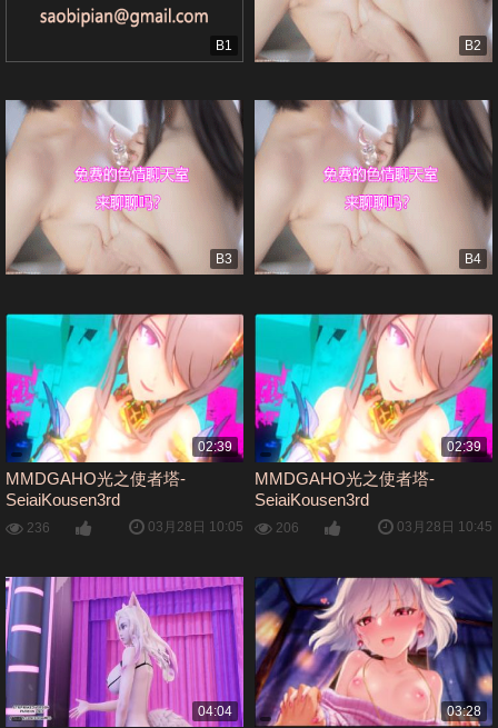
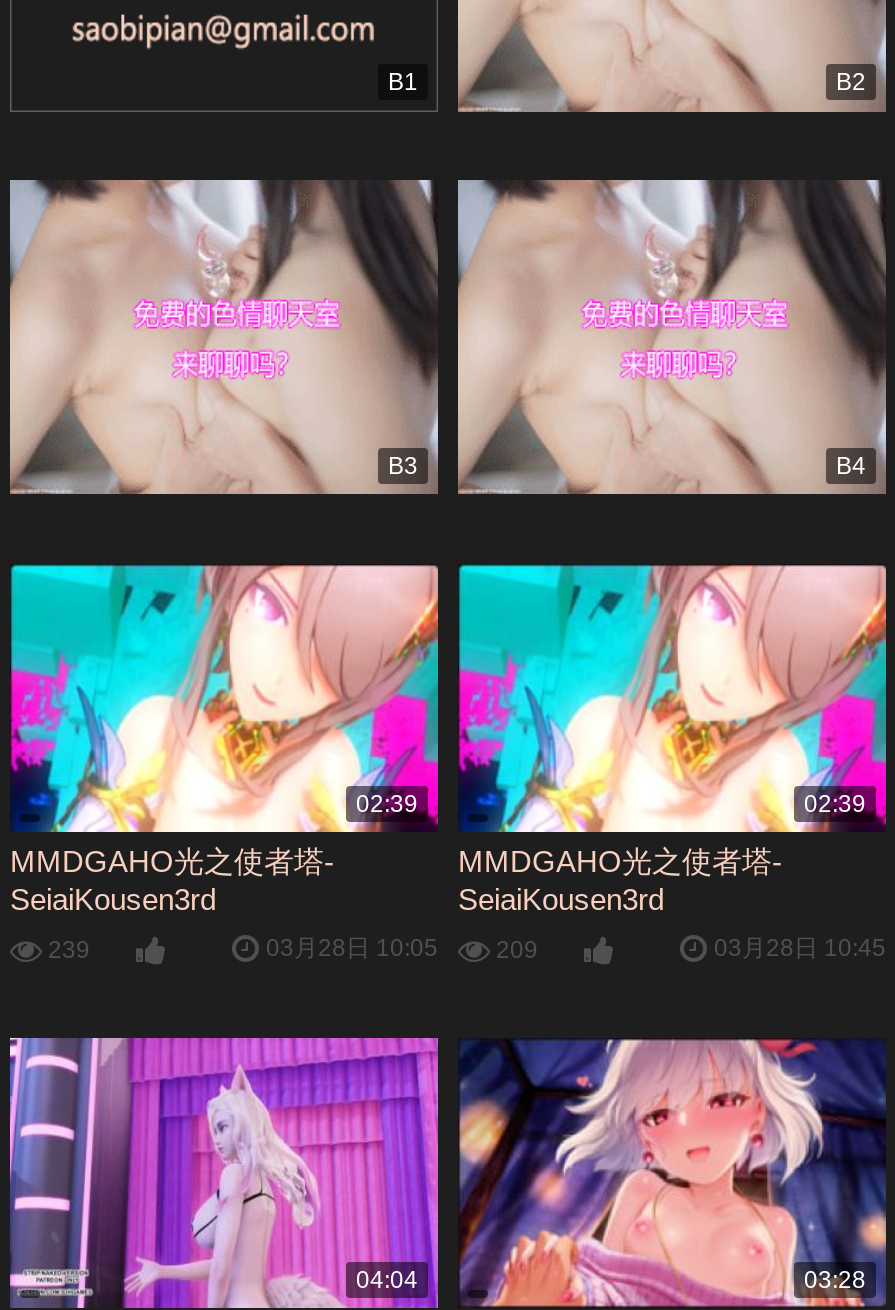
[23,520,50,536] 236 -> [42,937,90,965] 239
[145,520,299,536] 03月28日 10:05 206 -> [260,935,538,965] 03月28日 10:05 209

